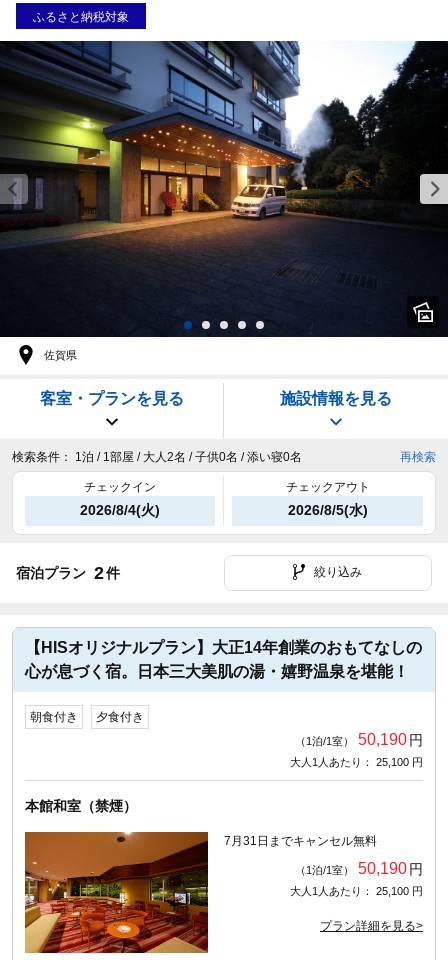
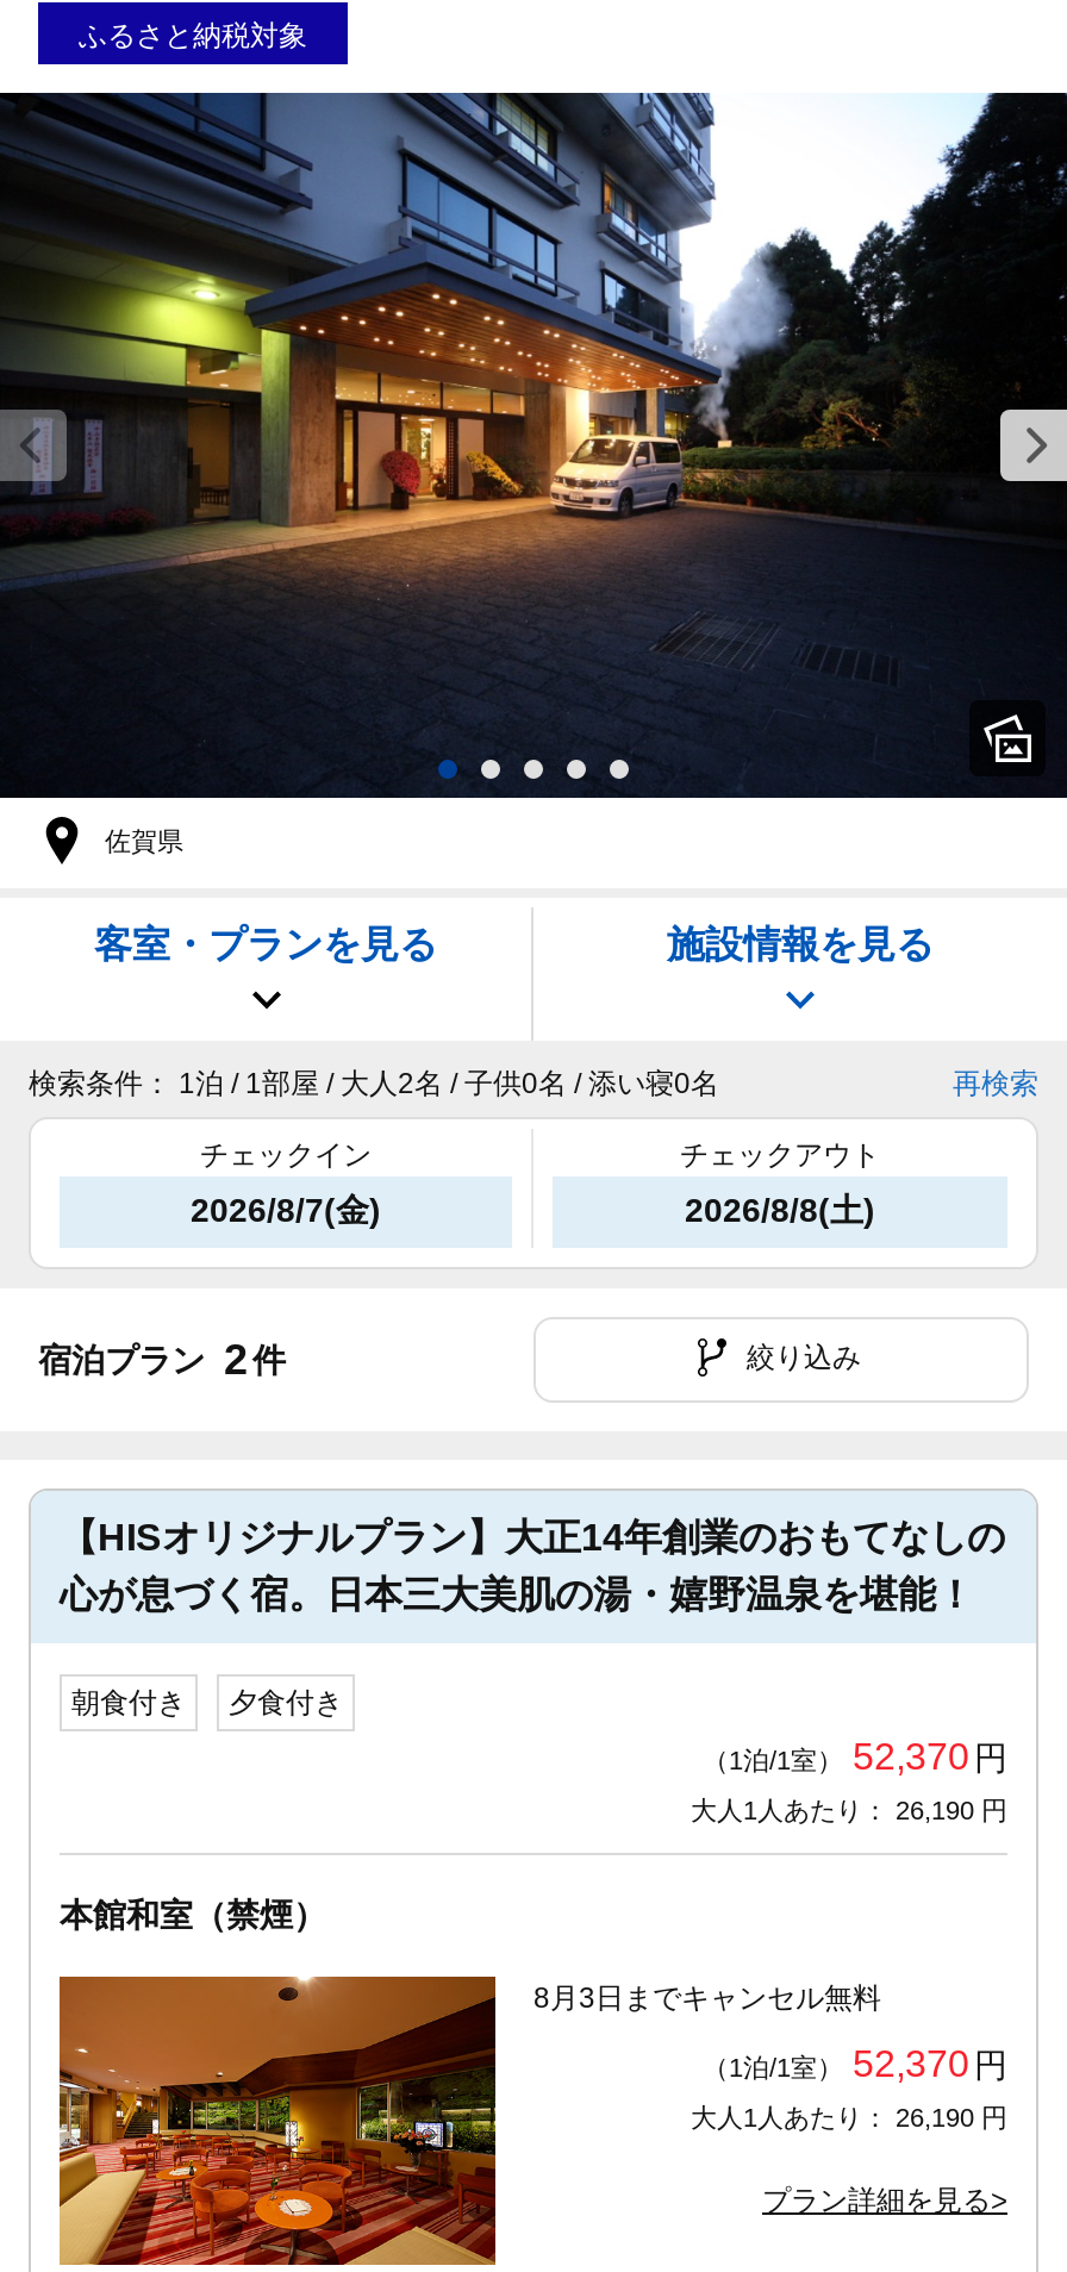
[80,502,160,518] 2026/8/4(火) -> [191,1190,381,1228] 2026/8/7(金)
[287,502,367,518] 2026/8/5(水) -> [685,1190,875,1228] 2026/8/8(土)
[295,731,423,748] （1泊/1室） 50,190 円 -> [703,1735,1007,1776] （1泊/1室） 52,370 円
[290,756,423,768] 大人1人あたり： 25,100 円 -> [691,1795,1007,1824] 大人1人あたり： 26,190 円
[224,834,377,848] 7月31日までキャンセル無料 -> [533,1981,881,2014] 8月3日までキャンセル無料
[295,860,423,877] （1泊/1室） 50,190 円 -> [703,2043,1007,2083] （1泊/1室） 52,370 円
[290,885,423,897] 大人1人あたり： 25,100 円 -> [691,2102,1007,2131] 大人1人あたり： 26,190 円

